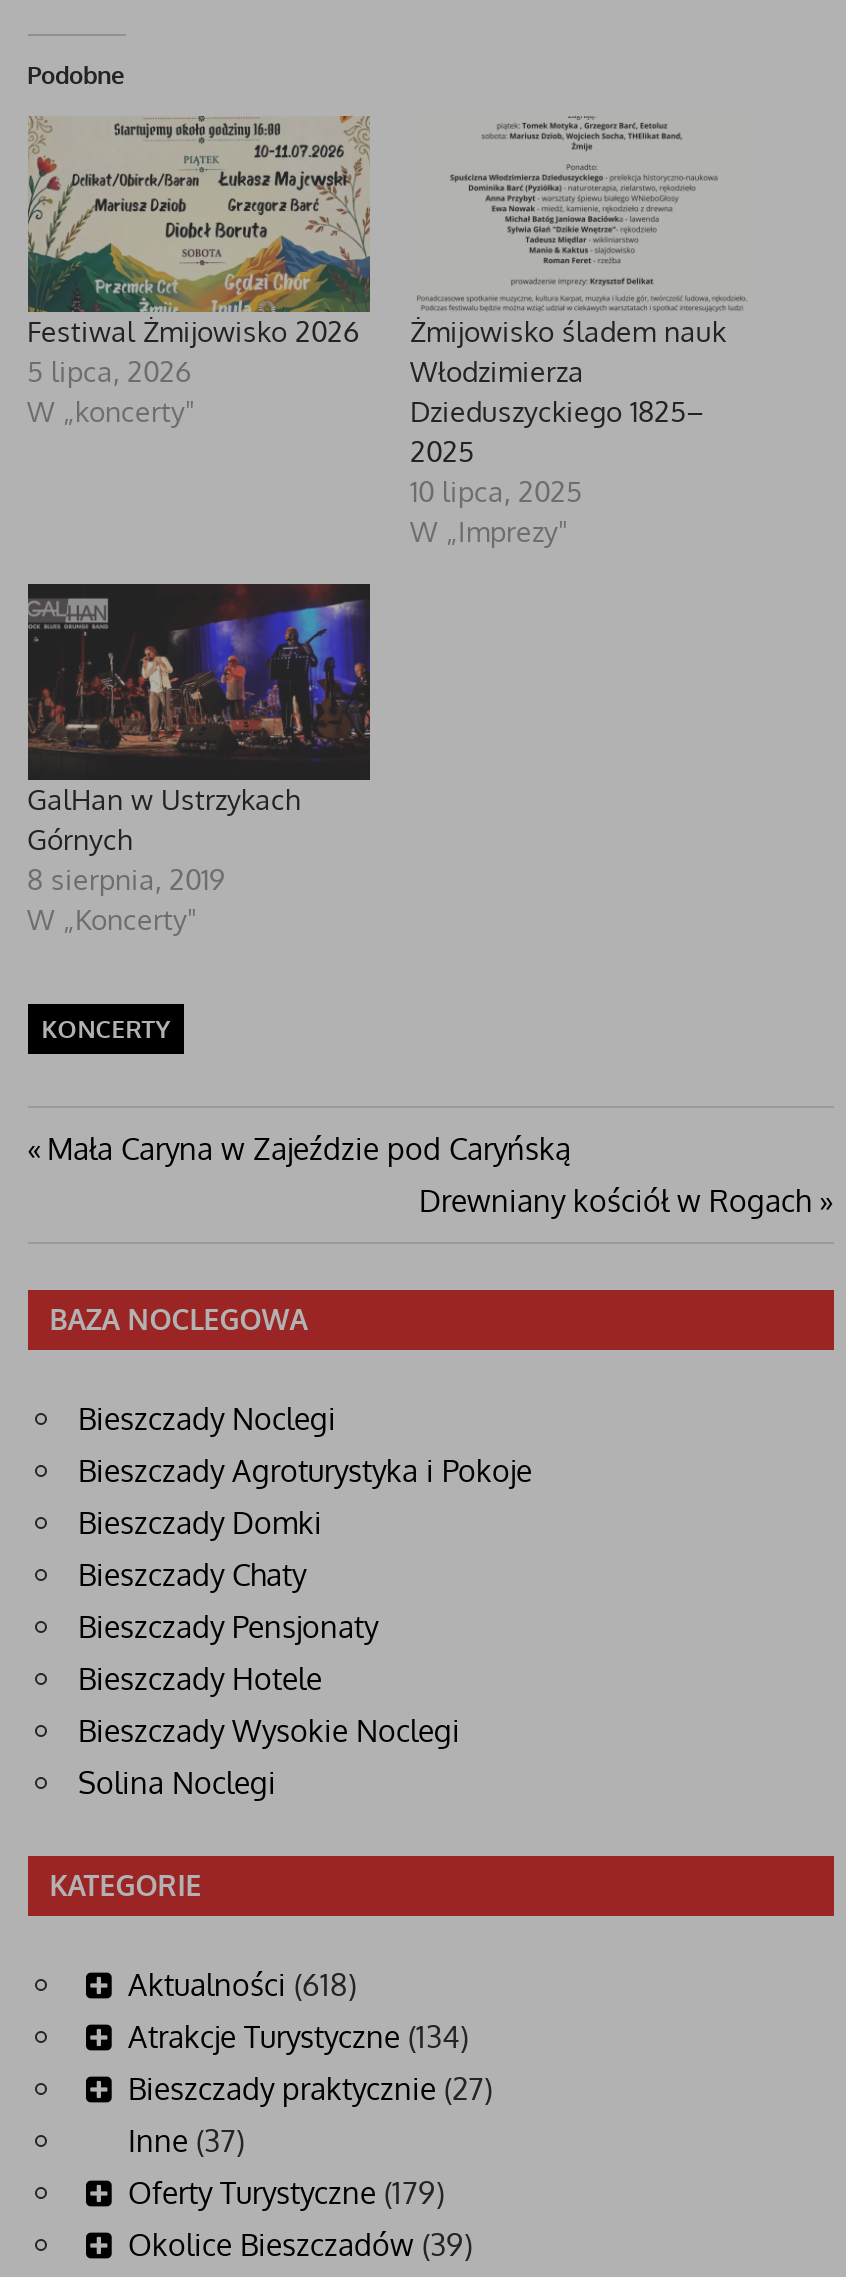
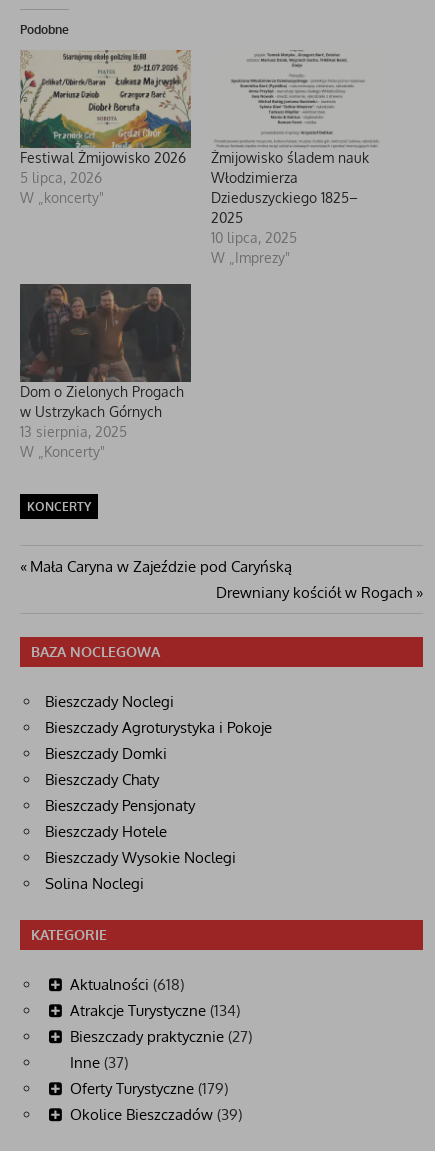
[27,584,370,897] [image] | GalHan w Ustrzykach | Górnych | 8 sierpnia, 2019 -> [19,284,191,440] [image] | Dom o Zielonych Progach | w Ustrzykach Górnych | 13 sierpnia, 2025

